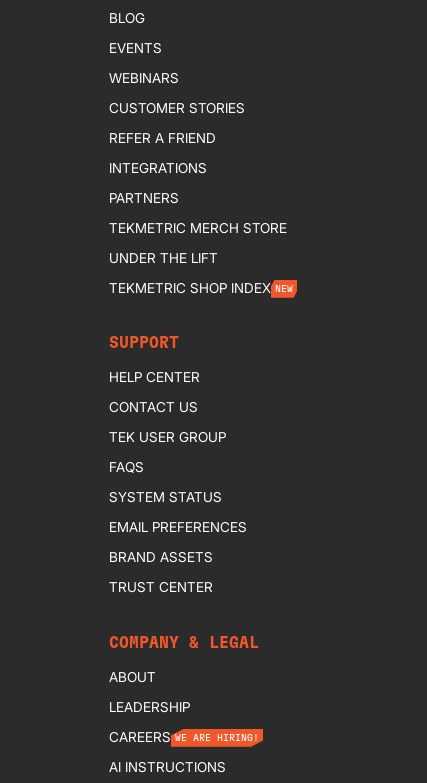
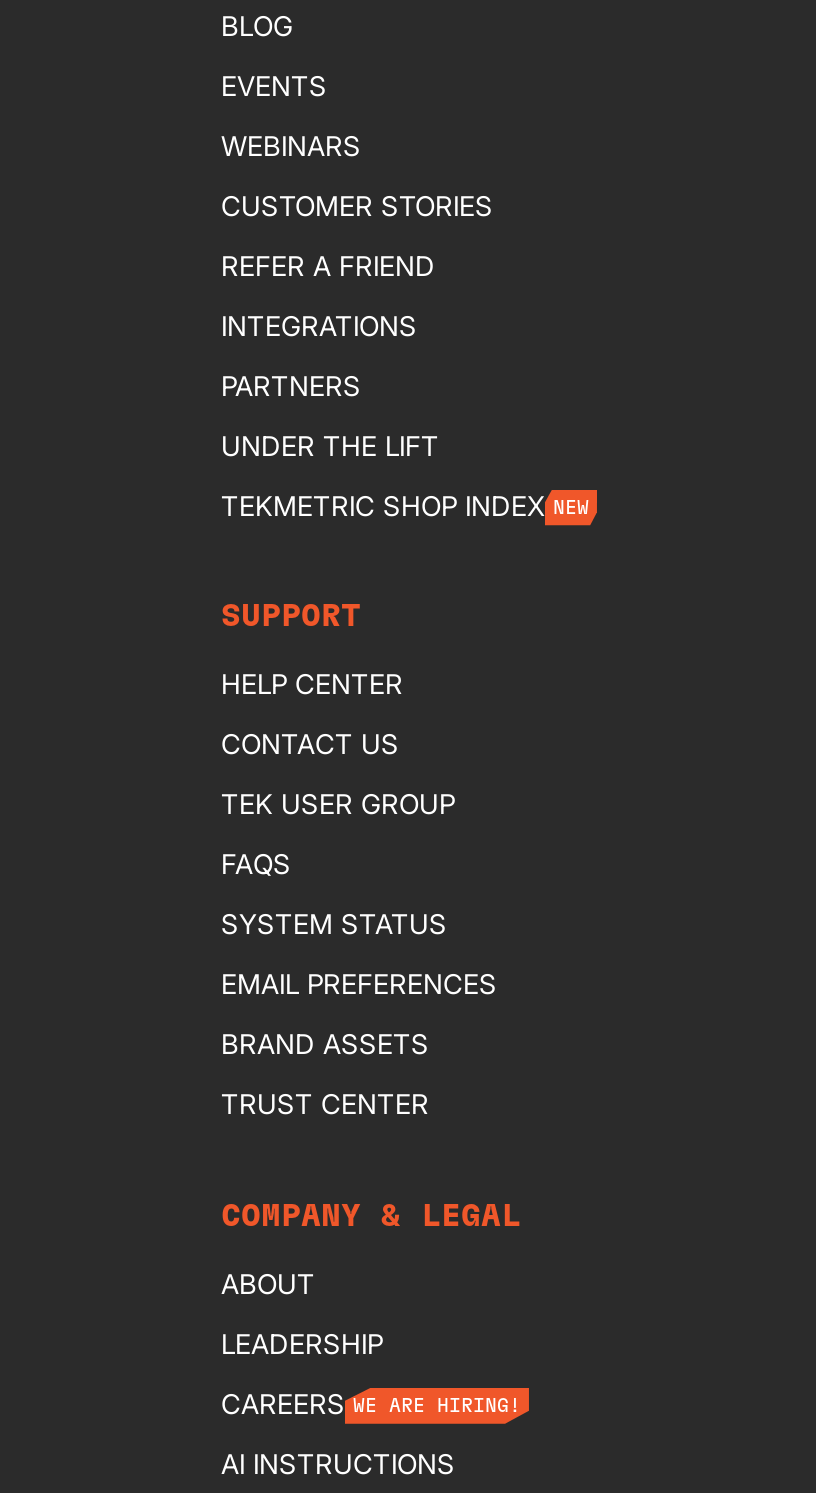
[109,220,287,236] TEKMETRIC MERCH STORE -> none

